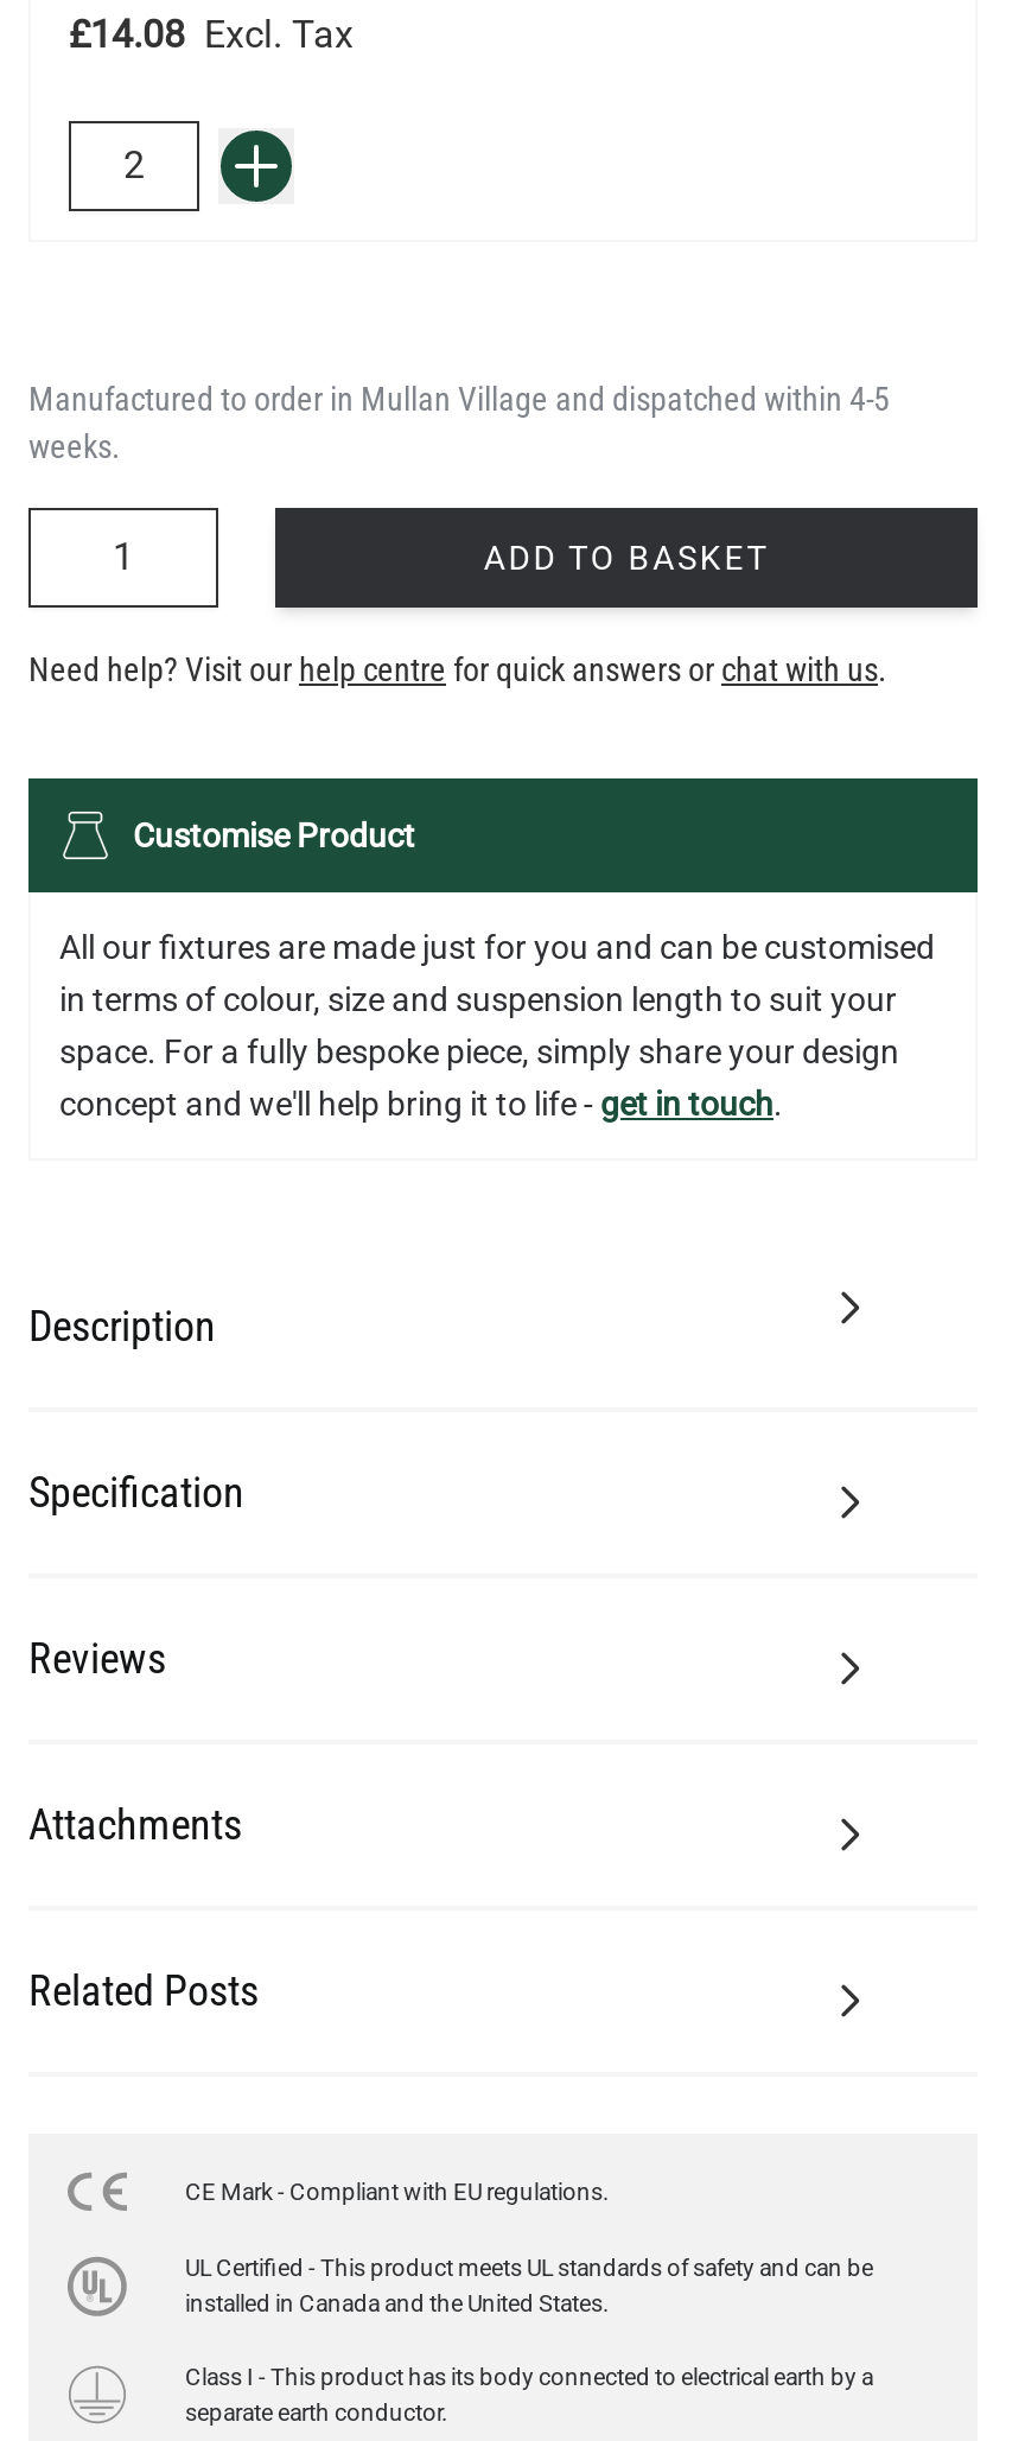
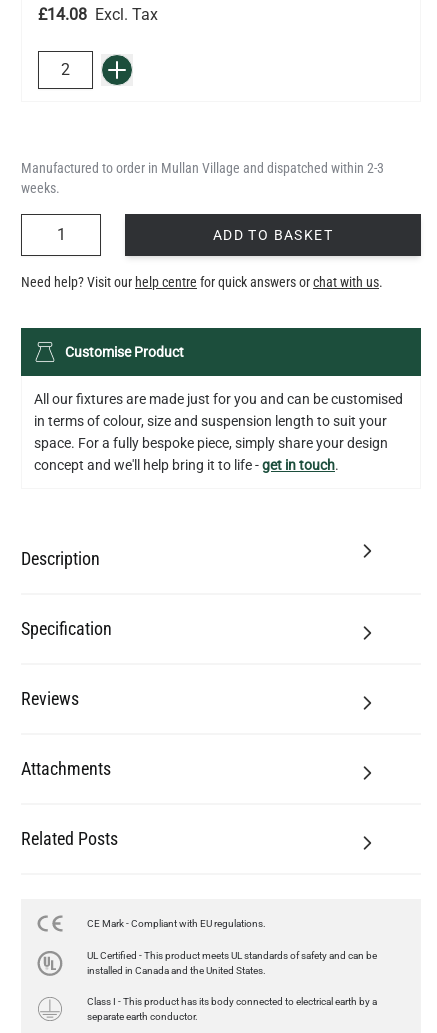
[28,379,890,417] Manufactured to order in Mullan Village and dispatched within 4-5 -> [21,160,384,176] Manufactured to order in Mullan Village and dispatched within 2-3

